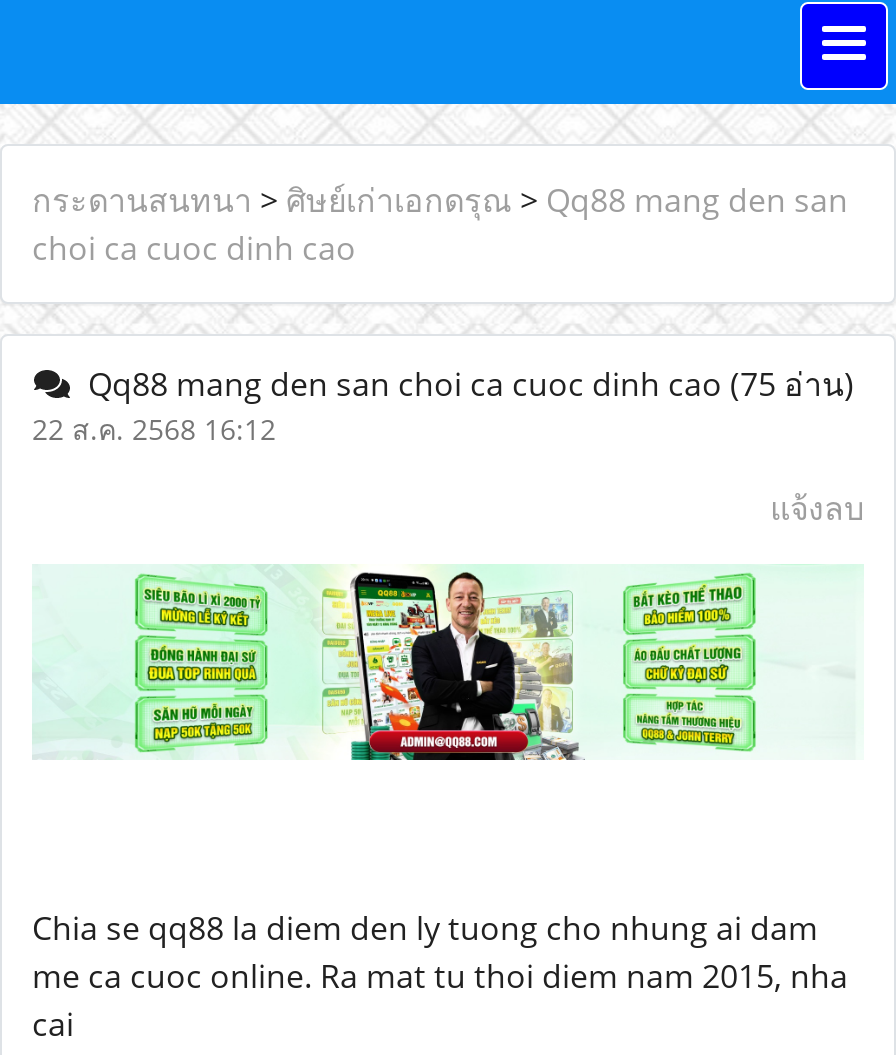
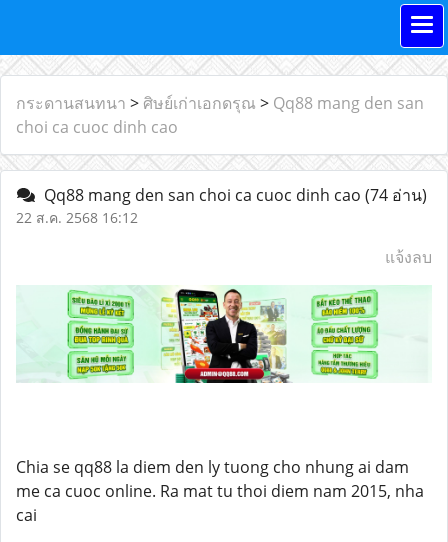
[72,362,854,406] Qq88 mang den san choi ca cuoc dinh cao (75 อ่าน) -> [36,184,427,206] Qq88 mang den san choi ca cuoc dinh cao (74 อ่าน)

